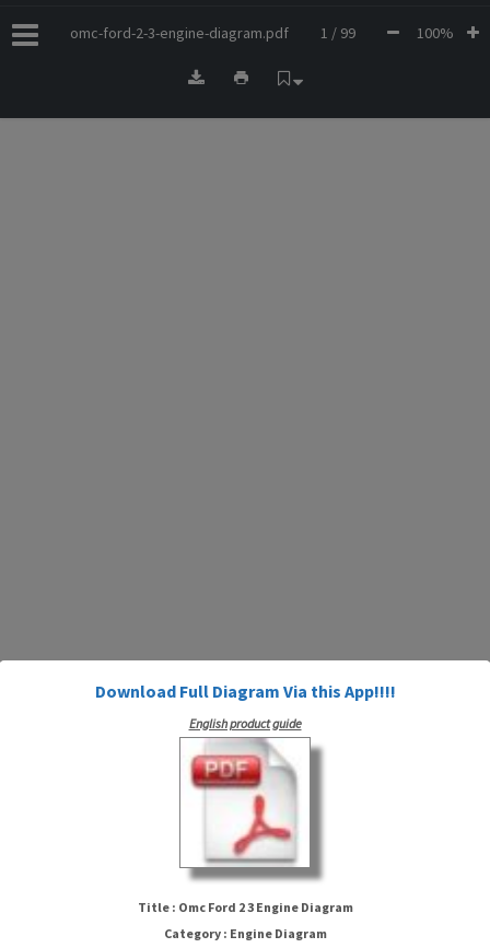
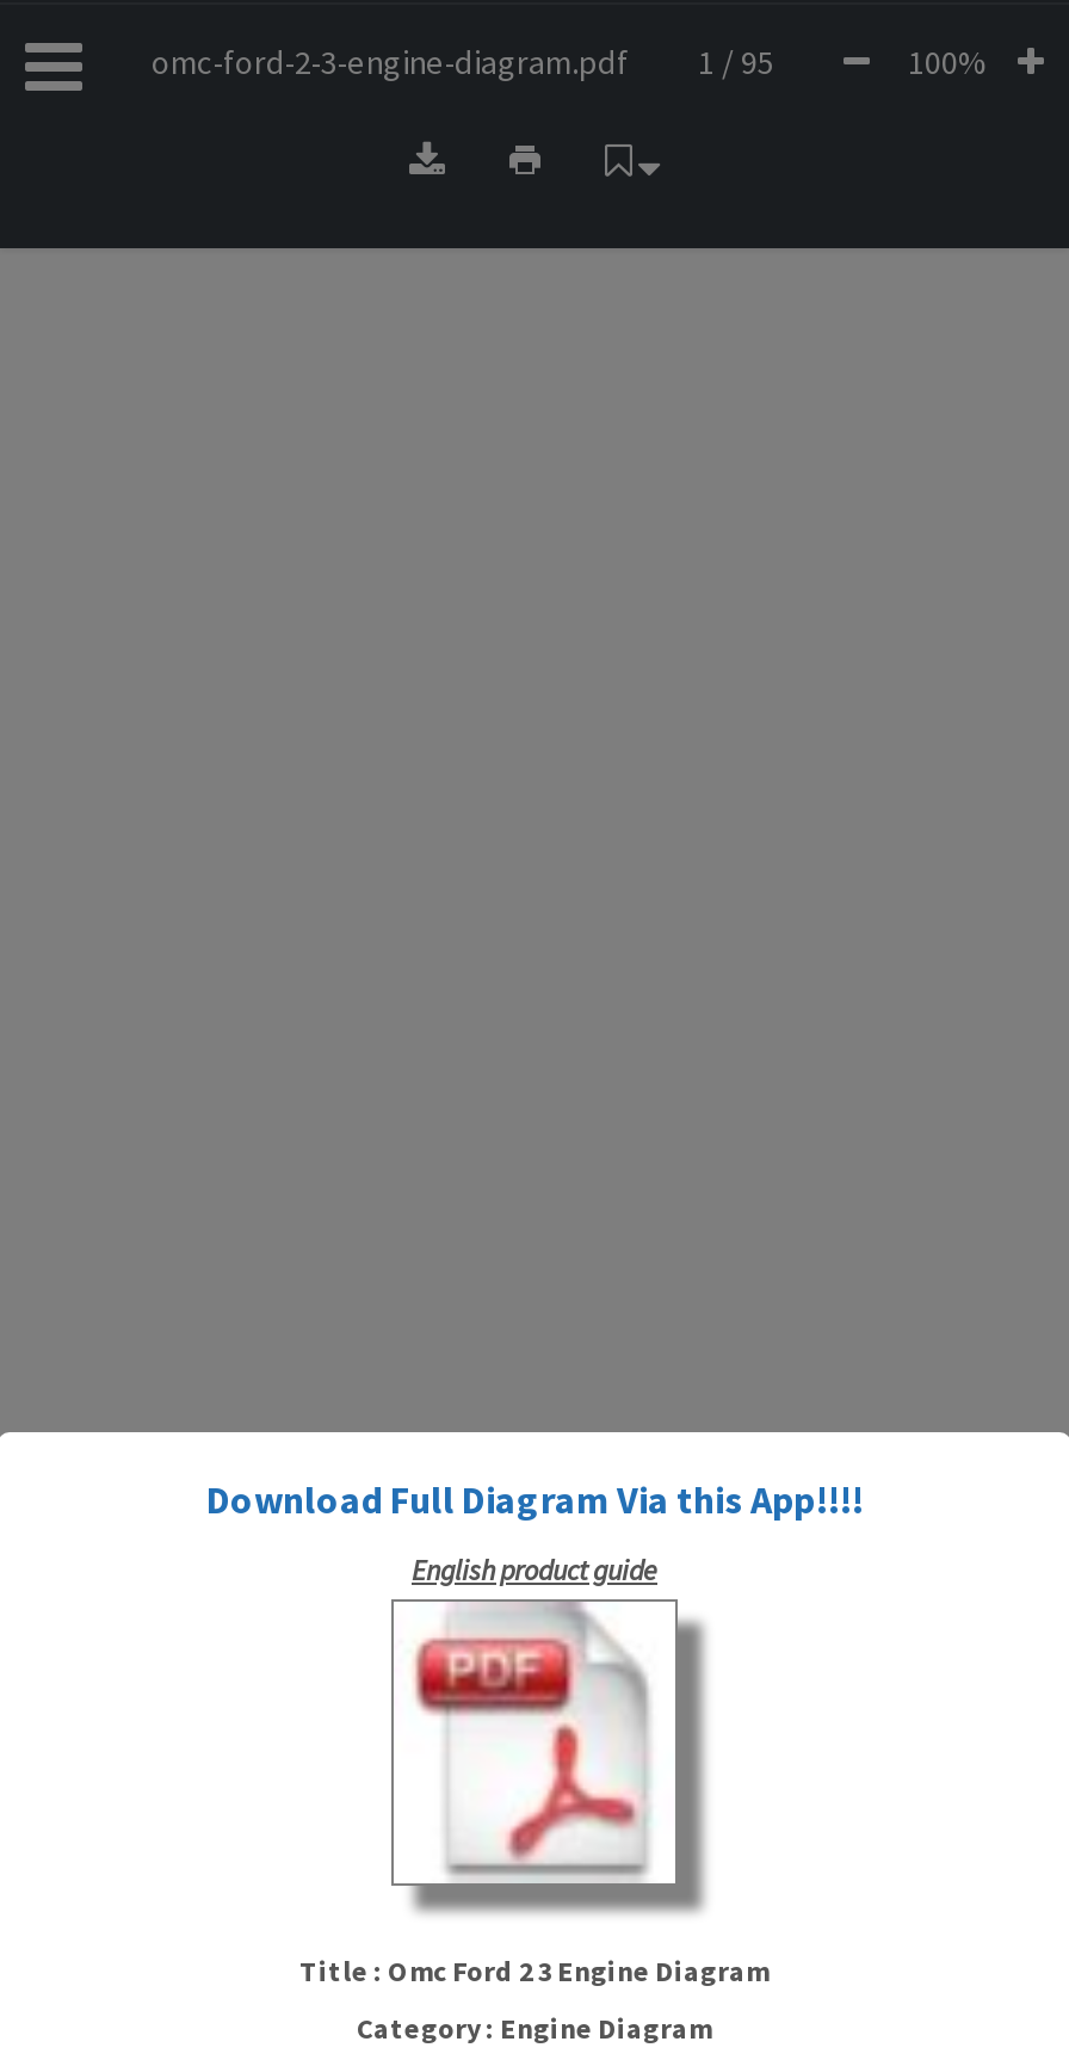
[69,23,355,43] omc-ford-2-3-engine-diagram.pdf 1 / 99 -> [152,41,774,84] omc-ford-2-3-engine-diagram.pdf 1 / 95

